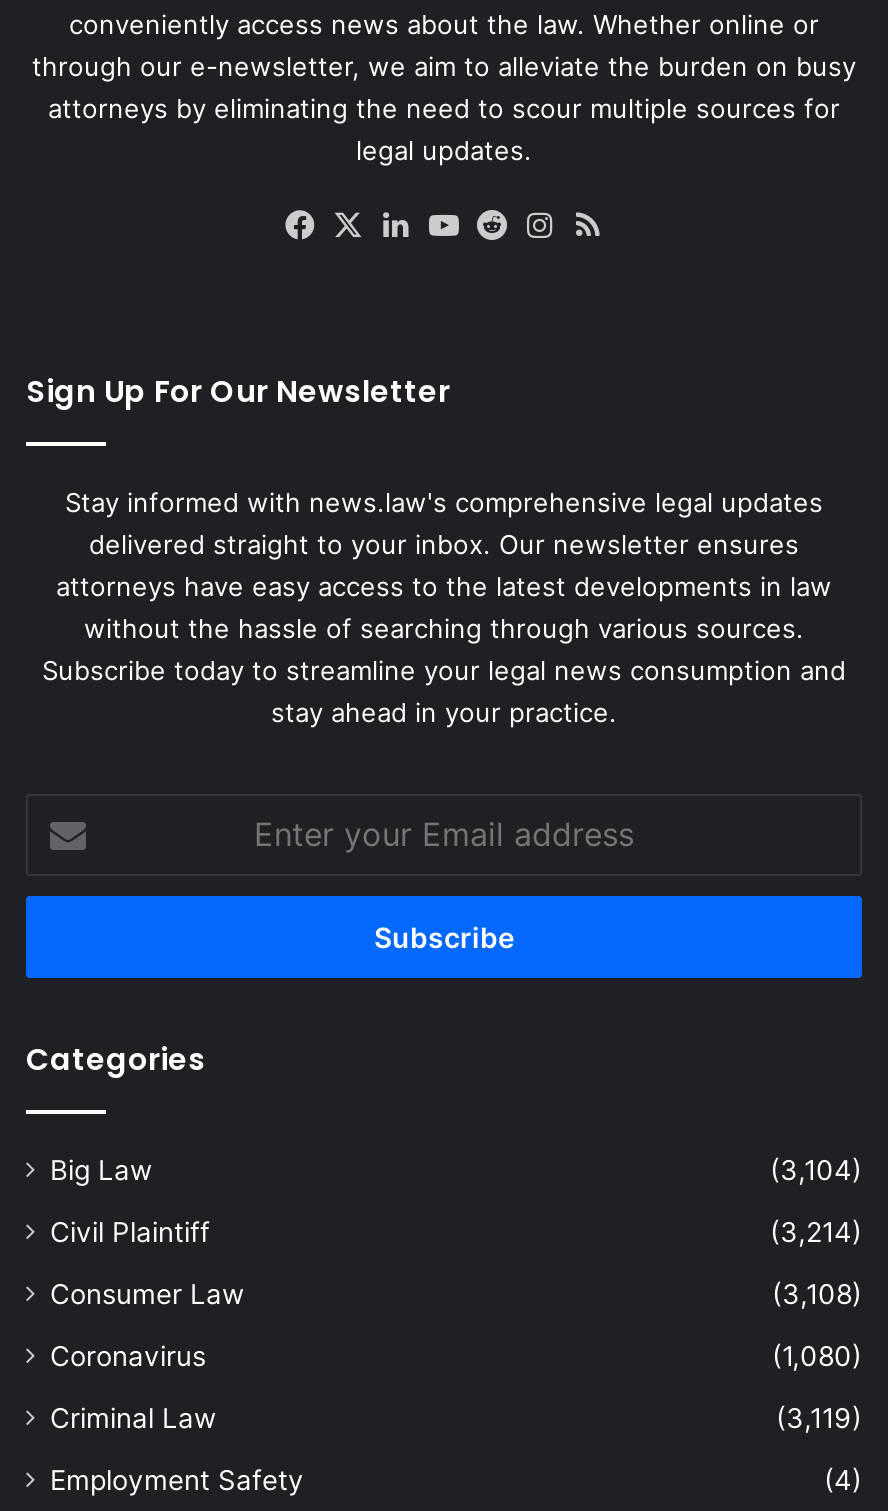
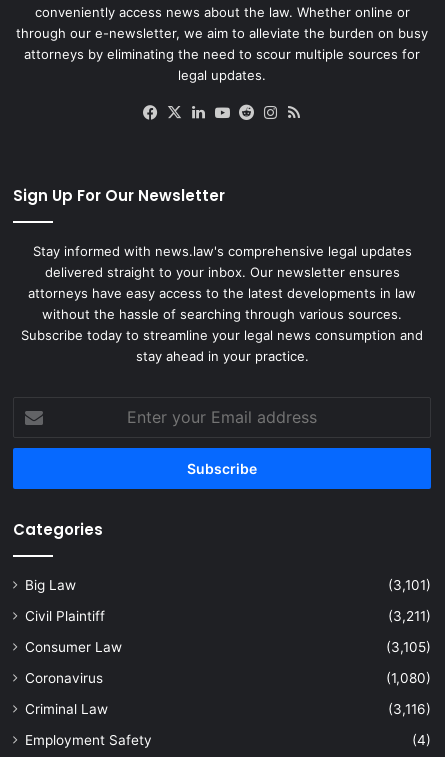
[770,1153,862,1185] (3,104) -> [388,577,431,593] (3,101)
[770,1215,862,1247] (3,214) -> [388,608,431,624] (3,211)
[772,1277,862,1309] (3,108) -> [386,639,431,655] (3,105)
[776,1401,862,1433] (3,119) -> [388,701,431,717] (3,116)

